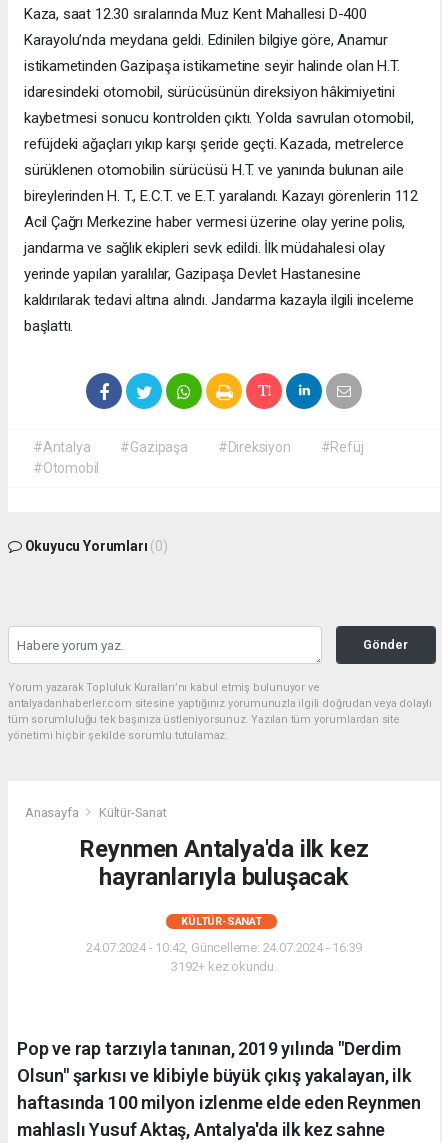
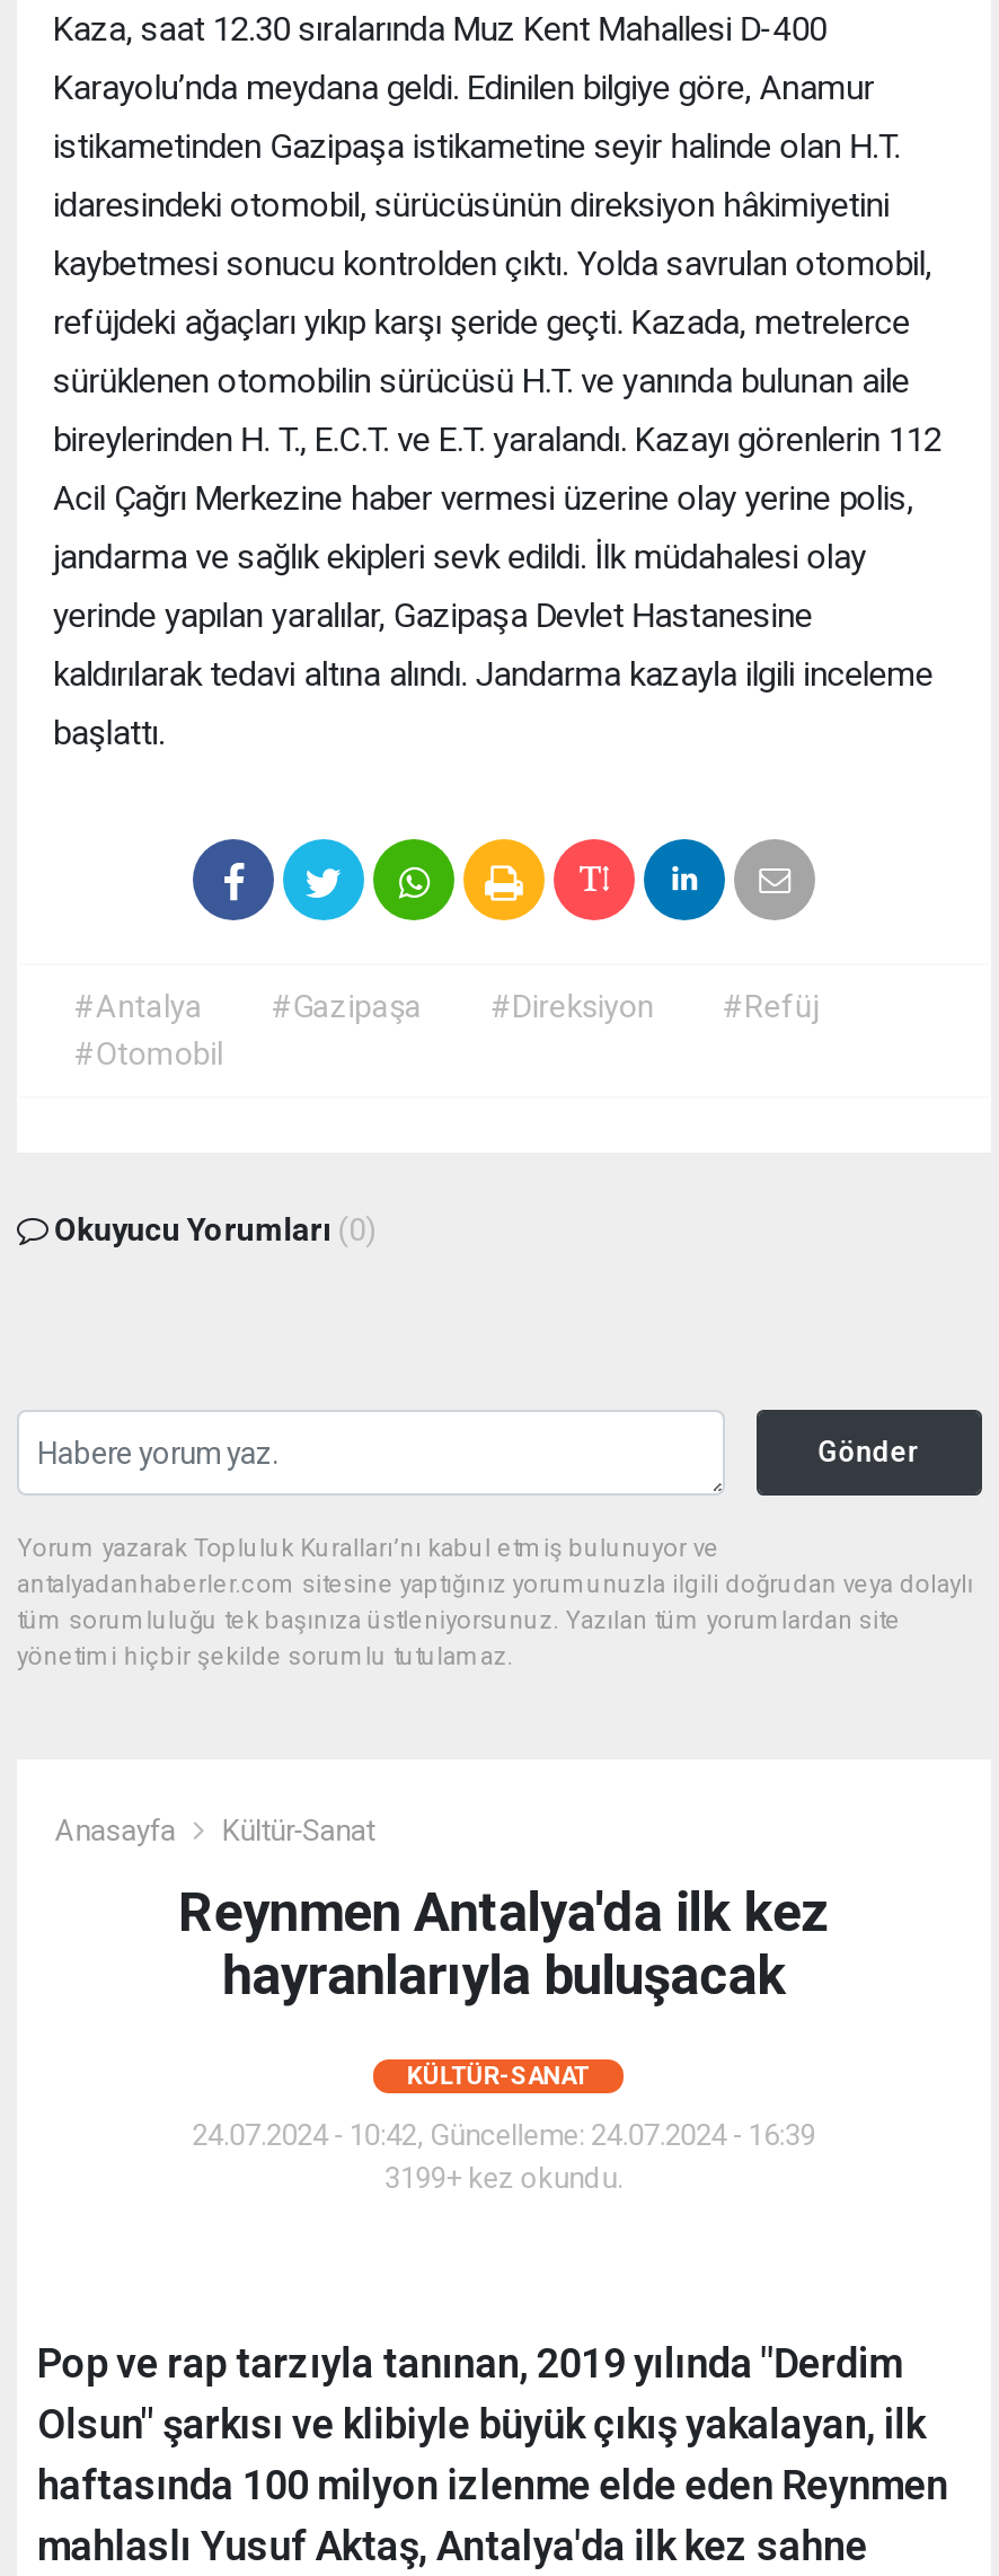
[171,959,277,974] 3192+ kez okundu. -> [385,2161,623,2195] 3199+ kez okundu.

